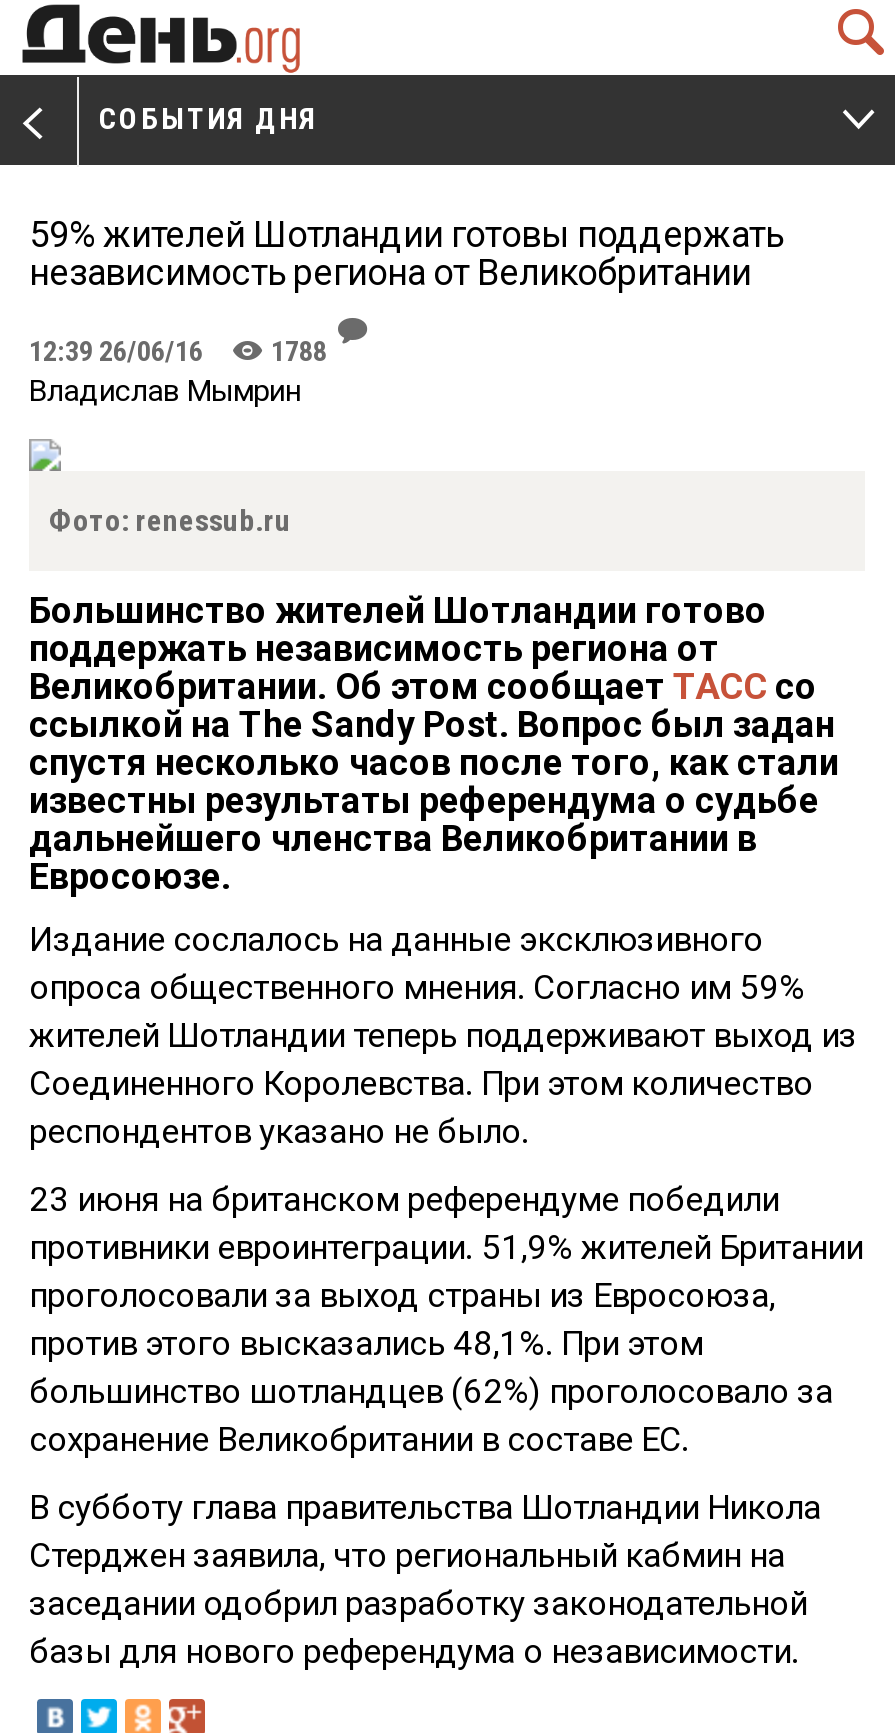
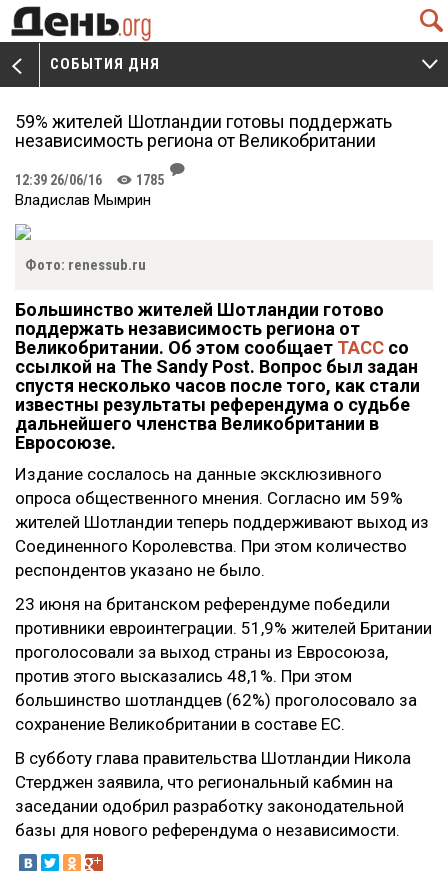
[29,335,327,367] 12:39 26/06/16 K 1788 -> [15,172,164,188] 12:39 26/06/16 K 1785

